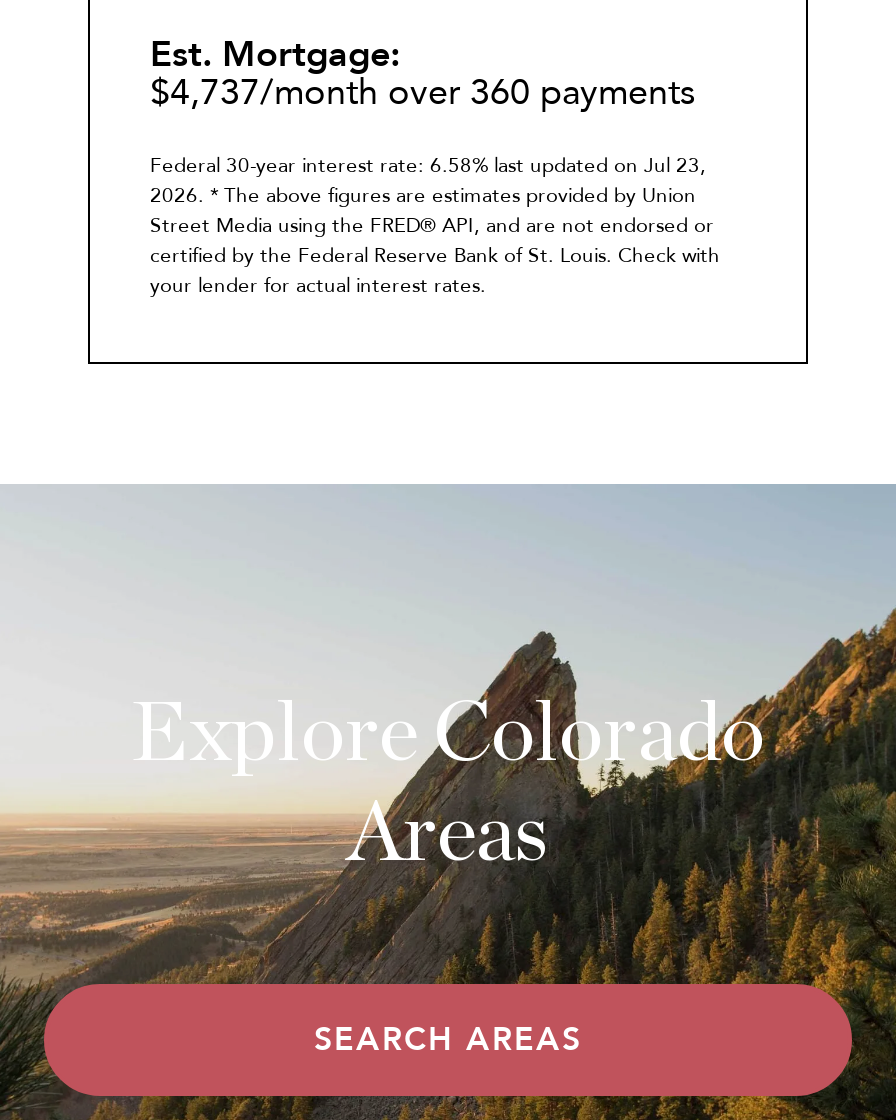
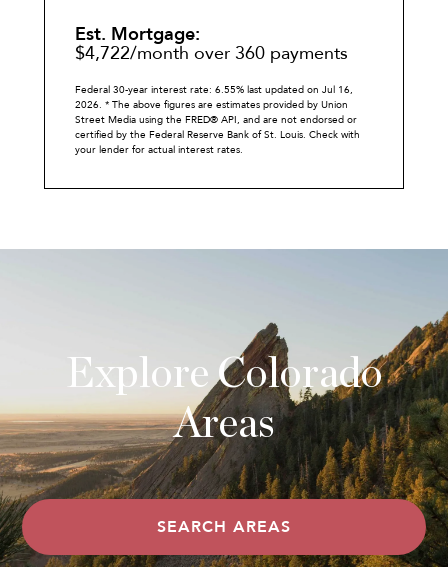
[150,68,696,118] $4,737/month over 360 payments -> [75,41,348,66] $4,722/month over 360 payments
[150,152,706,180] Federal 30-year interest rate: 6.58% last updated on Jul 23, -> [75,83,353,97] Federal 30-year interest rate: 6.55% last updated on Jul 16,

